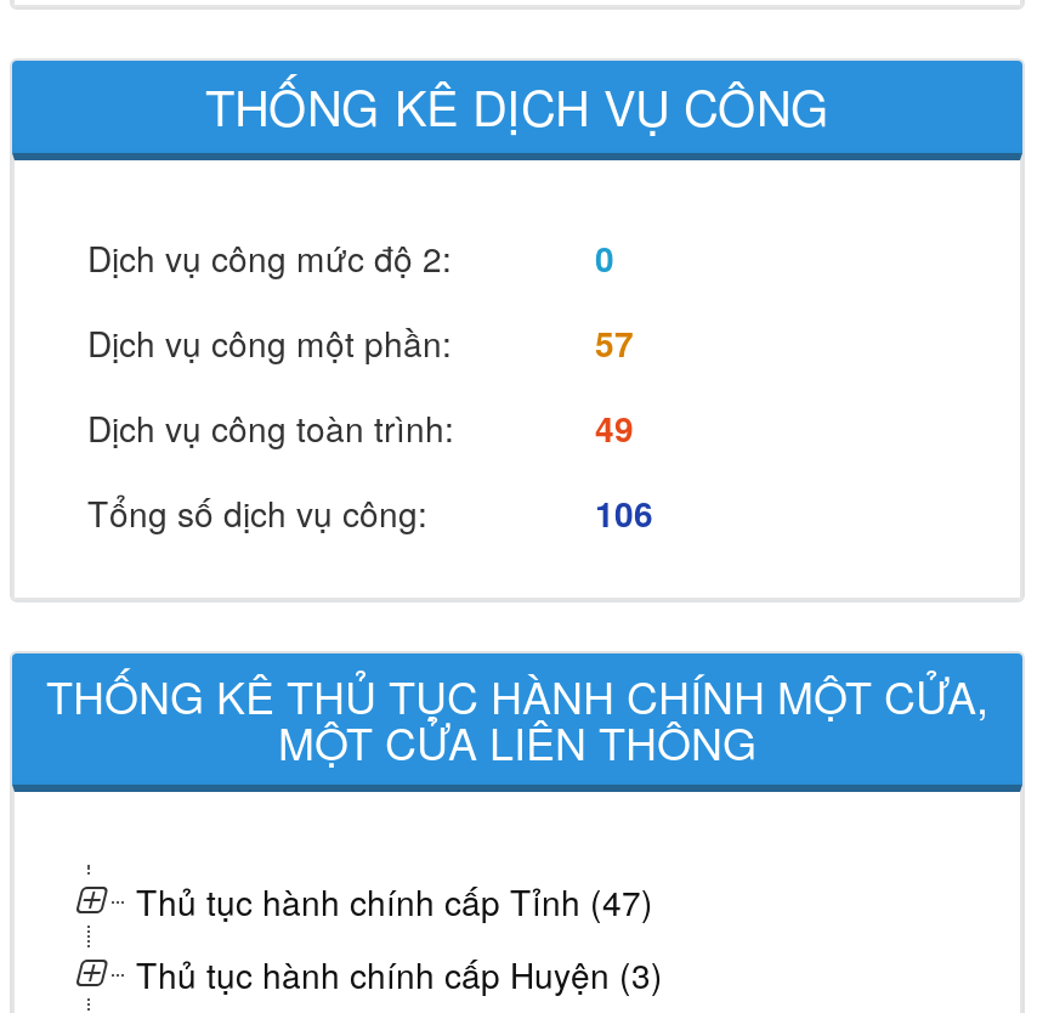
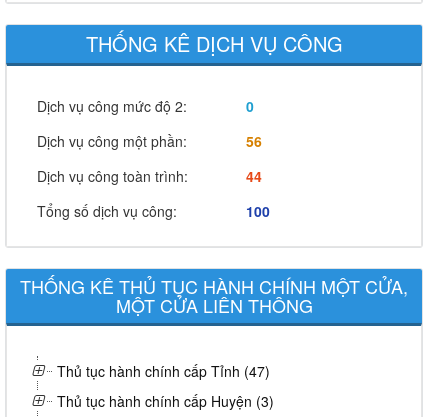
[595,318,634,367] 57 -> [246,131,262,151] 56
[595,403,634,452] 49 -> [246,166,262,186] 44
[595,488,653,537] 106 -> [246,201,270,221] 100

